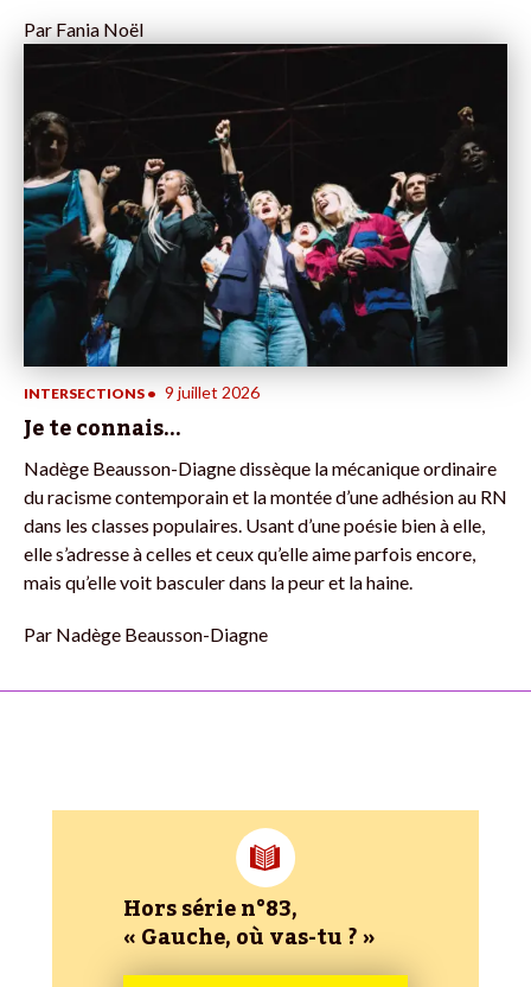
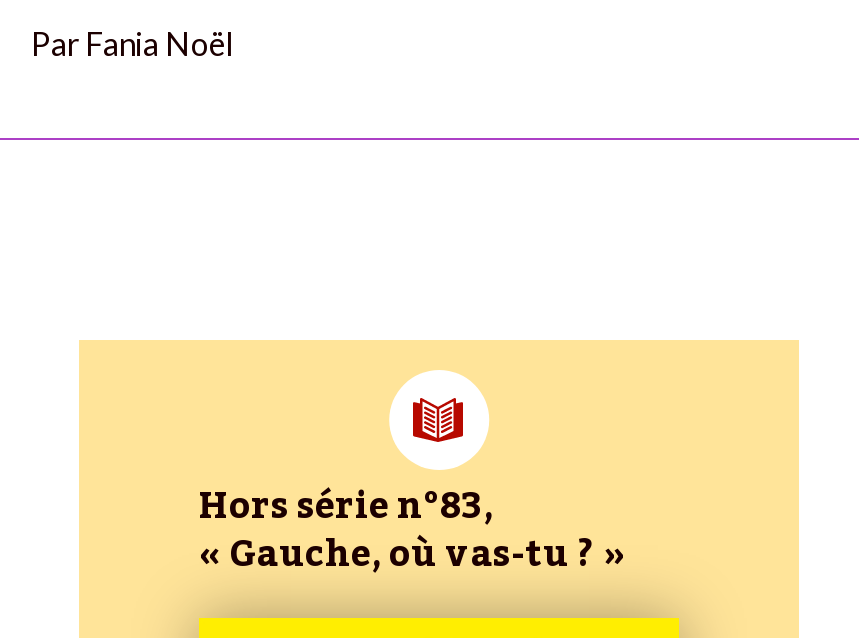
[15,36,516,645] [image] | INTERSECTIONS • 9 juillet 2026 | Je te connais… | Nadège Beausson-Diagne dissèque la mécanique ordinaire | du racisme contemporain et la montée d’une adhésion au RN | dans les classes populaires. Usant d’une poésie bien à elle, | elle s’adresse à celles et ceux qu’elle aime parfois encore, | mais qu’elle voit basculer dans la peur et la haine. | Par Nadège Beausson-Diagne -> none

